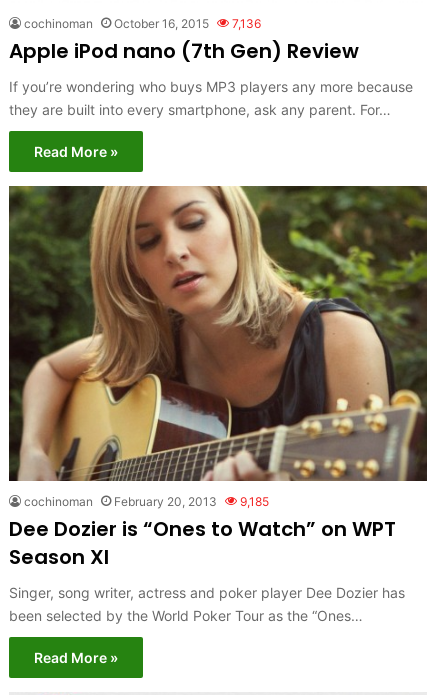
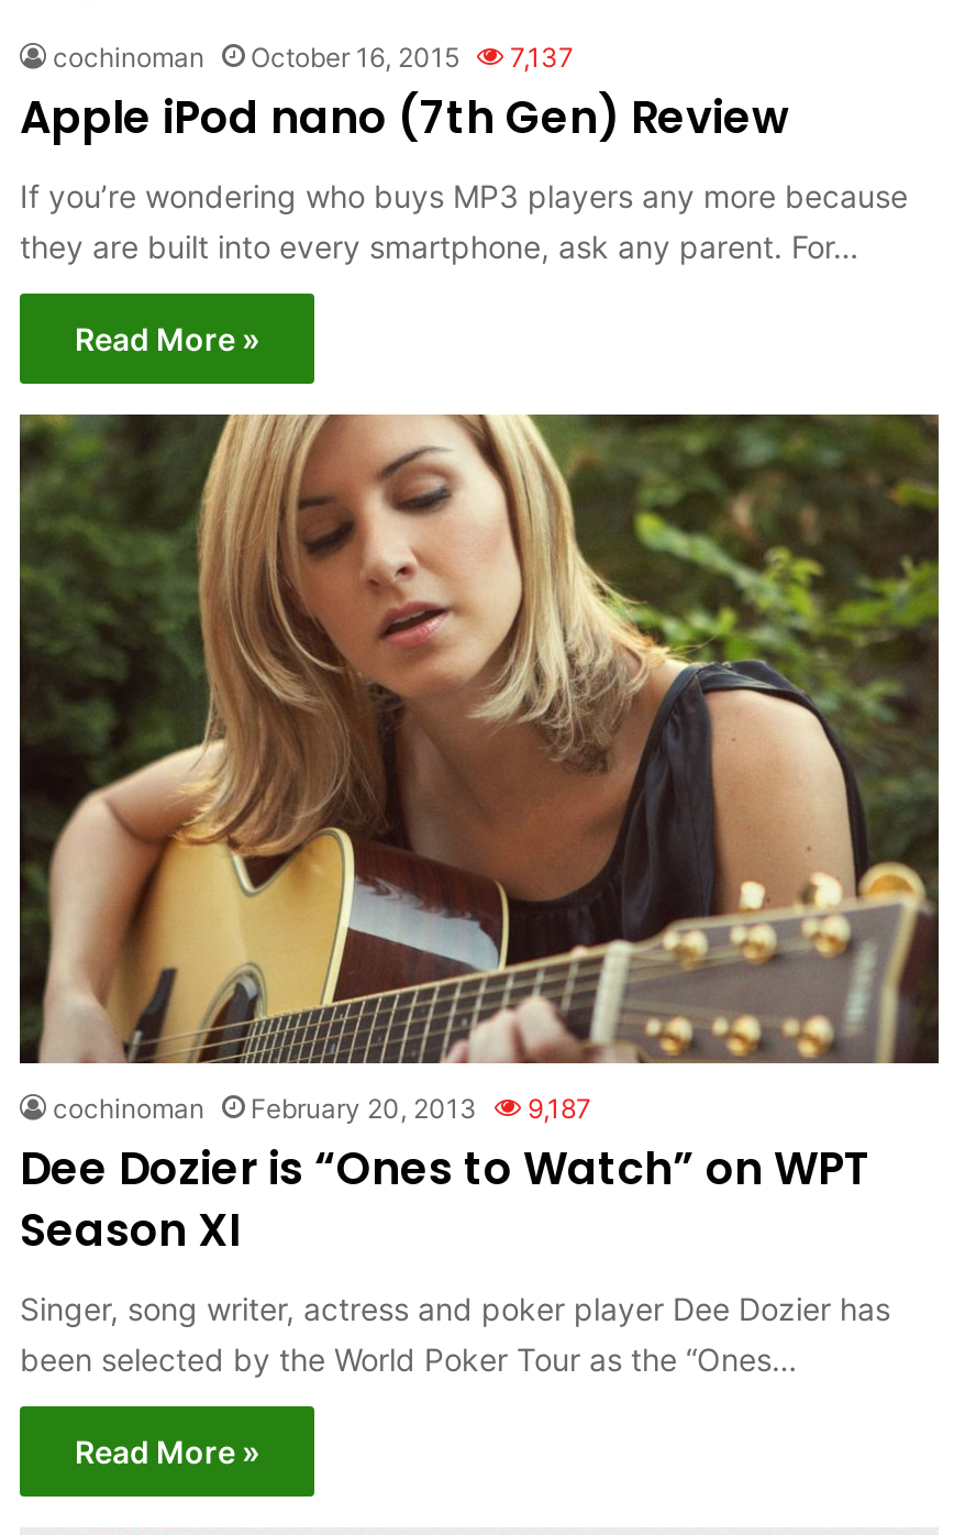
[24,16,261,31] cochinoman October 16, 2015 7,136 -> [53,40,574,73] cochinoman October 16, 2015 7,137
[24,494,269,509] cochinoman February 20, 2013 9,185 -> [53,1093,591,1126] cochinoman February 20, 2013 9,187

